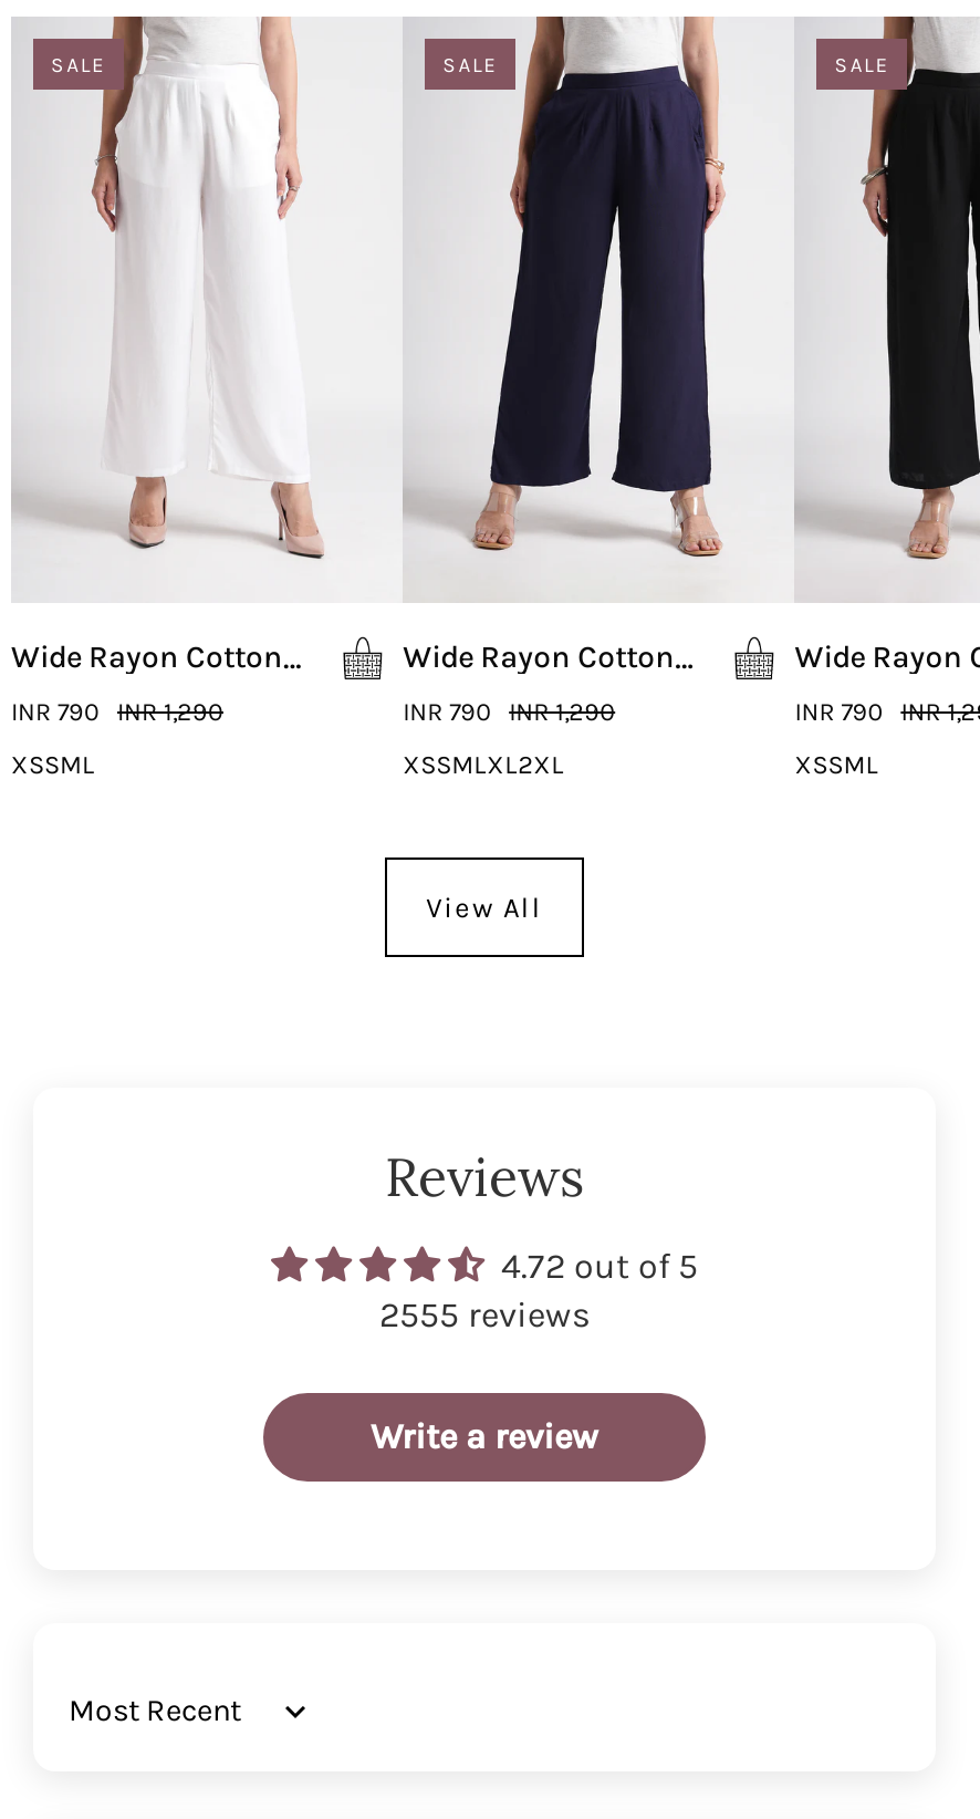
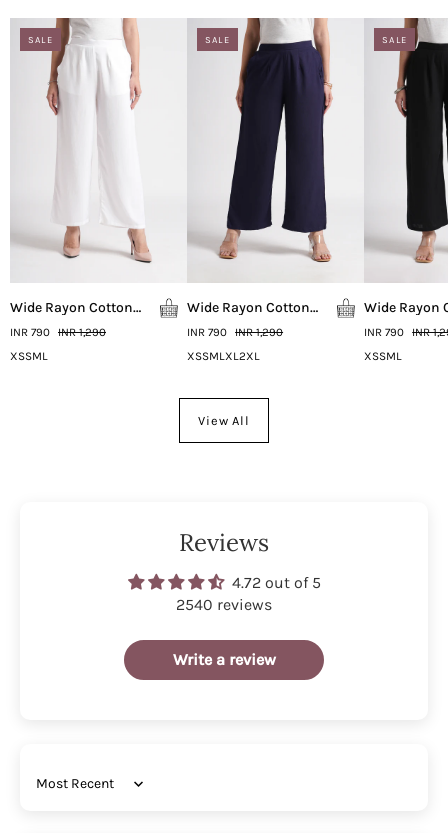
[379,1294,590,1336] 2555 reviews -> [176,595,272,614] 2540 reviews

